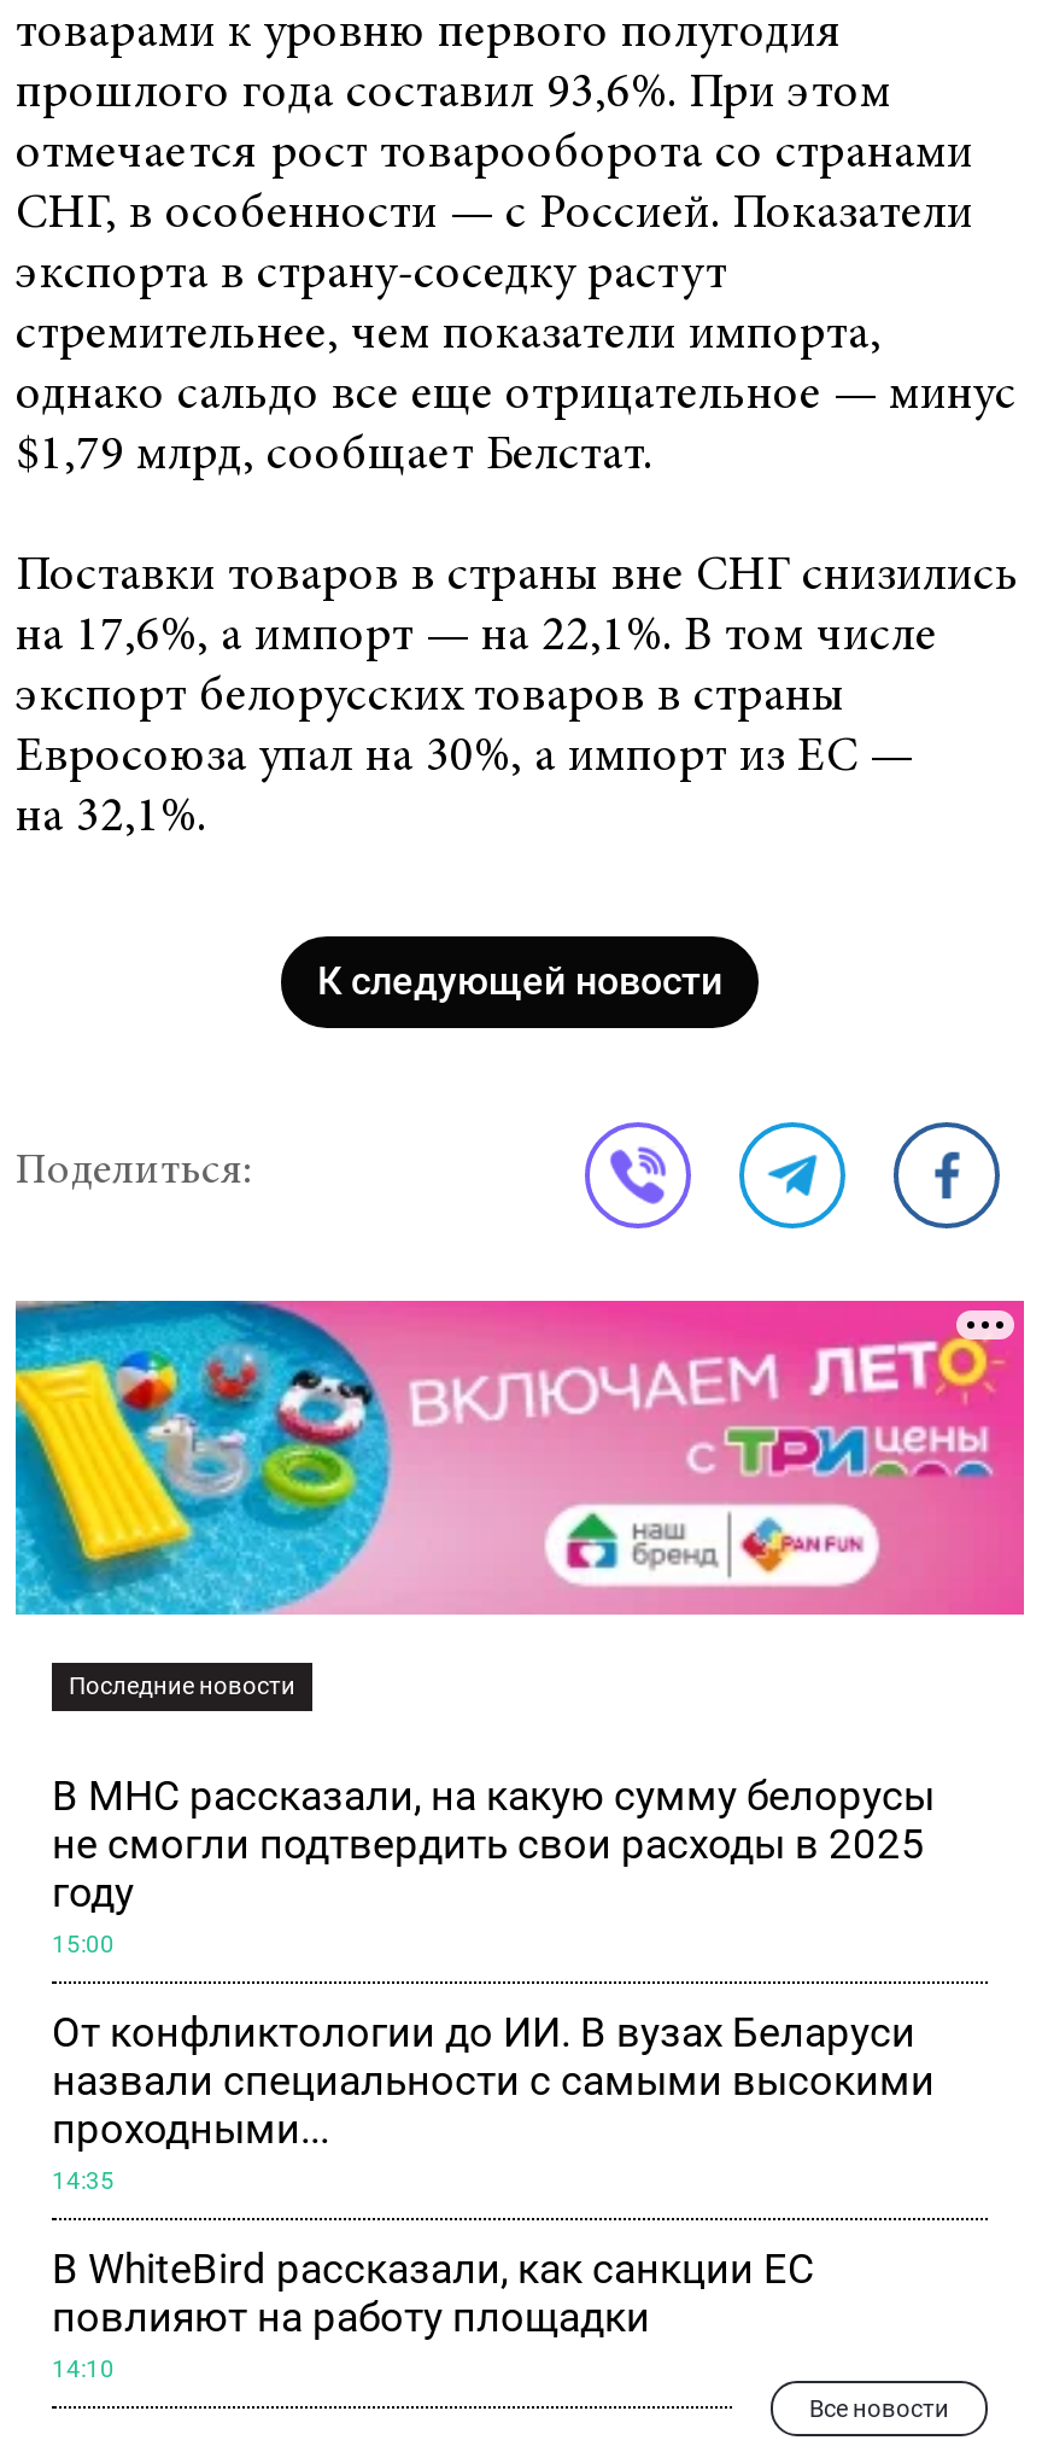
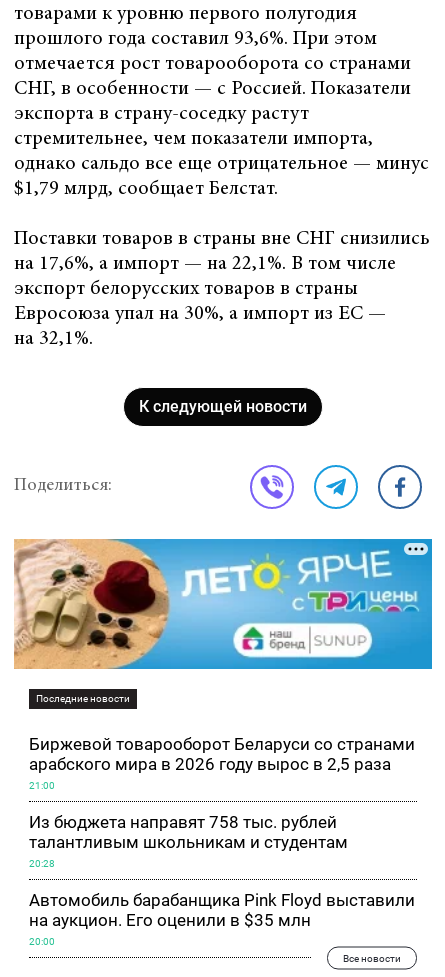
[13,1298,1026,1617] [image] -> [13,538,433,670] [image]
[52,1772,935,1917] В МНС рассказали, на какую сумму белорусы | не смогли подтвердить свои расходы в 2025 | году -> [29,734,415,774] Биржевой товарооборот Беларуси со странами | арабского мира в 2026 году вырос в 2,5 раза
[52,1931,115,1958] 15:00 -> [29,780,55,791] 21:00
[52,2009,935,2153] От конфликтологии до ИИ. В вузах Беларуси | назвали специальности с самыми высокими | проходными... -> [29,812,348,852] Из бюджета направят 758 тыс. рублей | талантливым школьникам и студентам
[52,2168,115,2195] 14:35 -> [29,858,55,869] 20:28
[52,2245,814,2342] В WhiteBird рассказали, как санкции ЕС | повлияют на работу площадки -> [29,890,415,930] Автомобиль барабанщика Pink Floyd выставили | на аукцион. Его оценили в $35 млн
[52,2356,115,2383] 14:10 -> [29,936,55,947] 20:00

